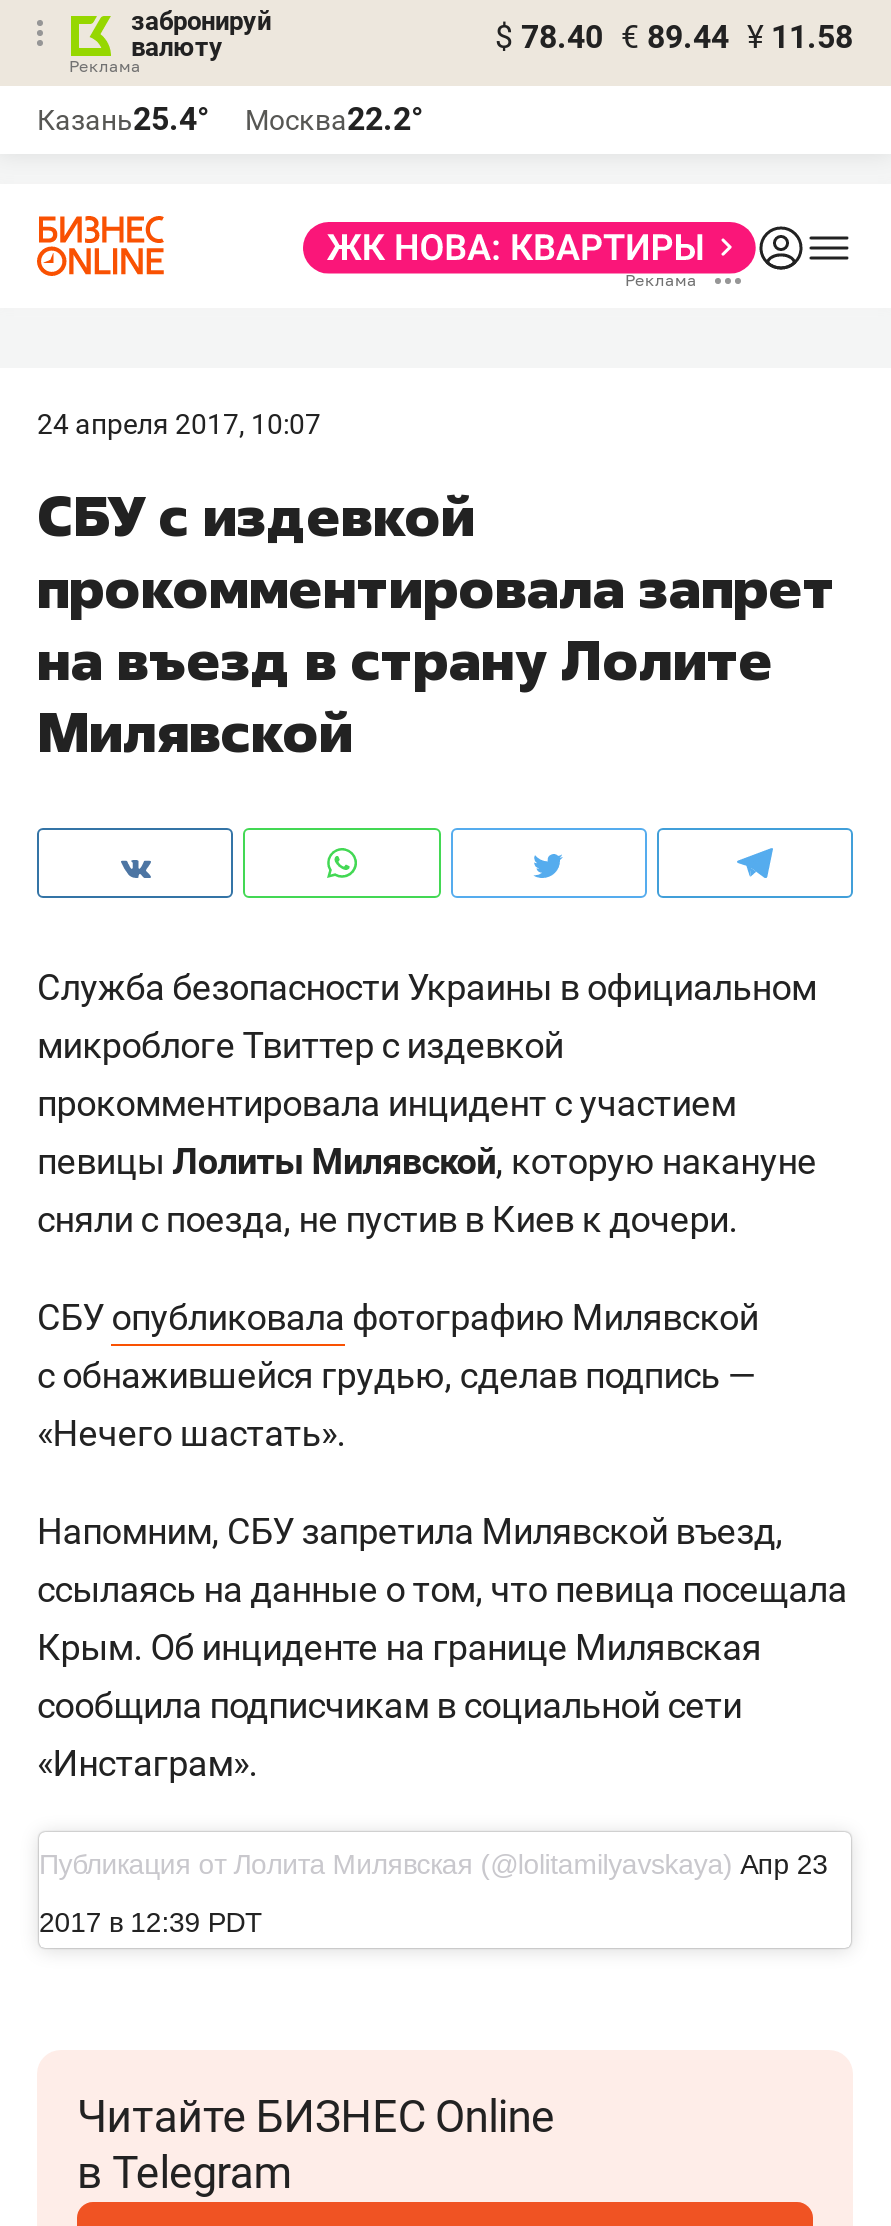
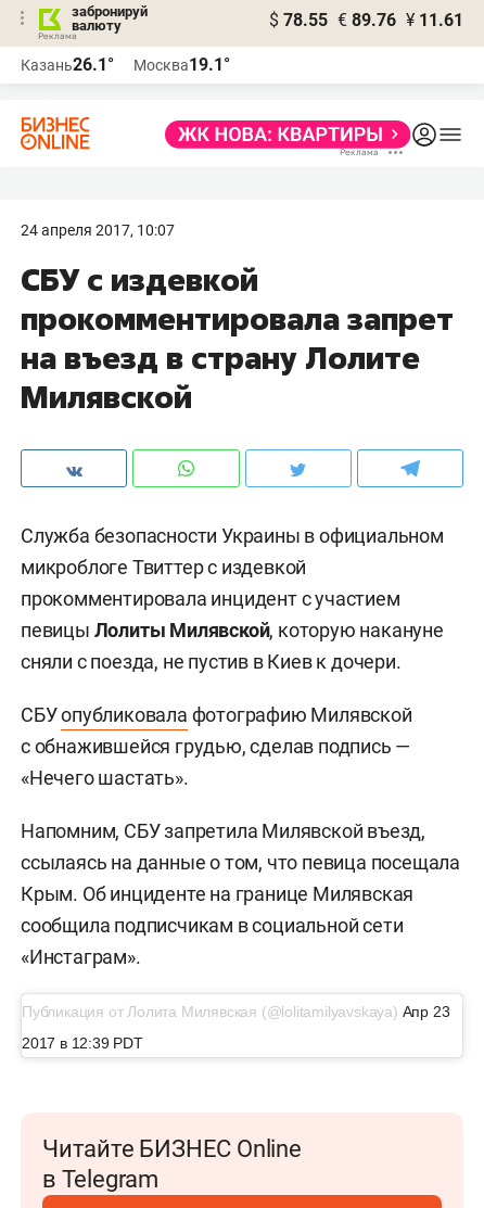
[495,18,853,56] $ 78.40 € 89.44 ¥ 11.58 -> [269,10,463,30] $ 78.55 € 89.76 ¥ 11.61
[37,100,209,138] Казань25.4° -> [21,54,114,75] Казань26.1°
[245,100,423,138] Москва22.2° -> [133,54,230,75] Москва19.1°

